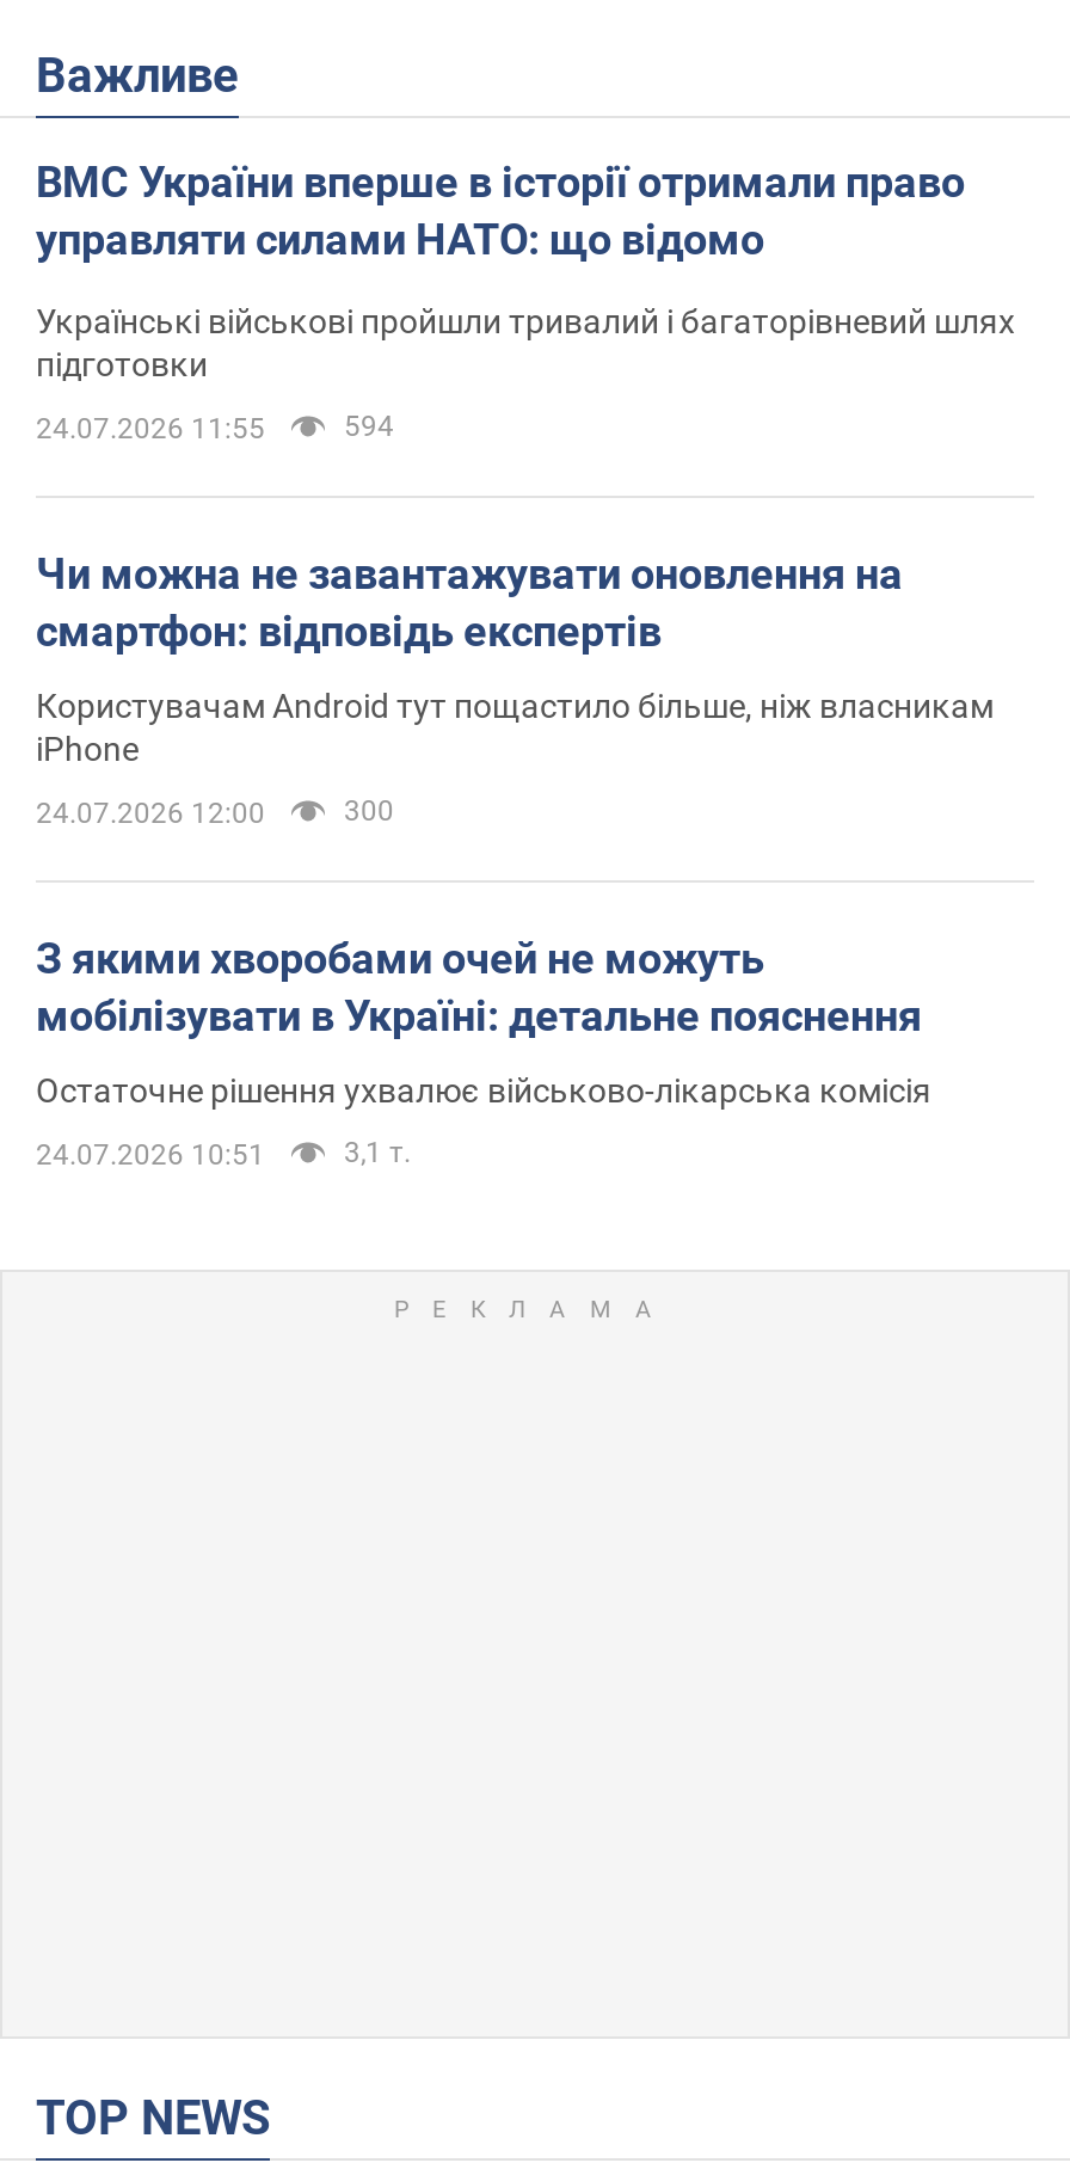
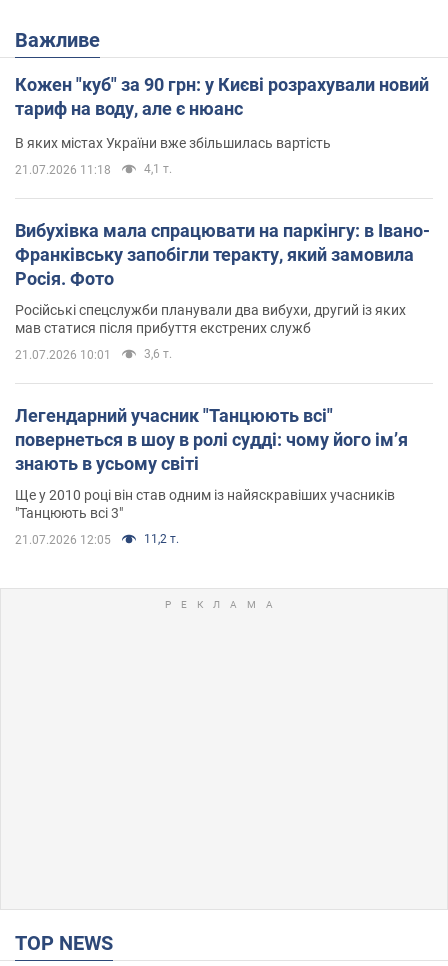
[36,156,965,264] ВМС України вперше в історії отримали право | управляти силами НАТО: що відомо -> [15,74,429,119] Кожен "куб" за 90 грн: у Києві розрахували новий | тариф на воду, але є нюанс
[36,302,1015,383] Українські військові пройшли тривалий і багаторівневий шлях | підготовки -> [15,135,331,151] В яких містах України вже збільшилась вартість
[36,410,394,446] 24.07.2026 11:55 | 594 -> [15,162,172,177] 21.07.2026 11:18 | 4,1 т.
[36,548,903,656] Чи можна не завантажувати оновлення на | смартфон: відповідь експертів -> [15,220,430,289] Вибухівка мала спрацювати на паркінгу: в Івано- | Франківську запобігли теракту, який замовила | Росія. Фото
[36,687,994,768] Користувачам Android тут пощастило більше, ніж власникам | iPhone -> [15,302,406,336] Російські спецслужби планували два вибухи, другий із яких | мав статися після прибуття екстрених служб
[36,794,394,830] 24.07.2026 12:00 | 300 -> [15,347,172,362] 21.07.2026 10:01 | 3,6 т.
[36,933,922,1040] З якими хворобами очей не можуть | мобілізувати в Україні: детальне пояснення -> [15,405,408,474] Легендарний учасник "Танцюють всі" | повернеться в шоу в ролі судді: чому його імʼя | знають в усьому світі
[36,1071,931,1110] Остаточне рішення ухвалює військово-лікарська комісія -> [15,487,395,521] Ще у 2010 році він став одним із найяскравіших учасників | "Танцюють всі 3"
[36,1136,411,1172] 24.07.2026 10:51 | 3,1 т. -> [15,532,179,547] 21.07.2026 12:05 | 11,2 т.

